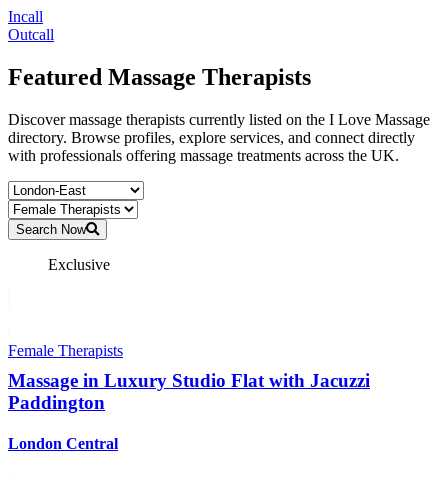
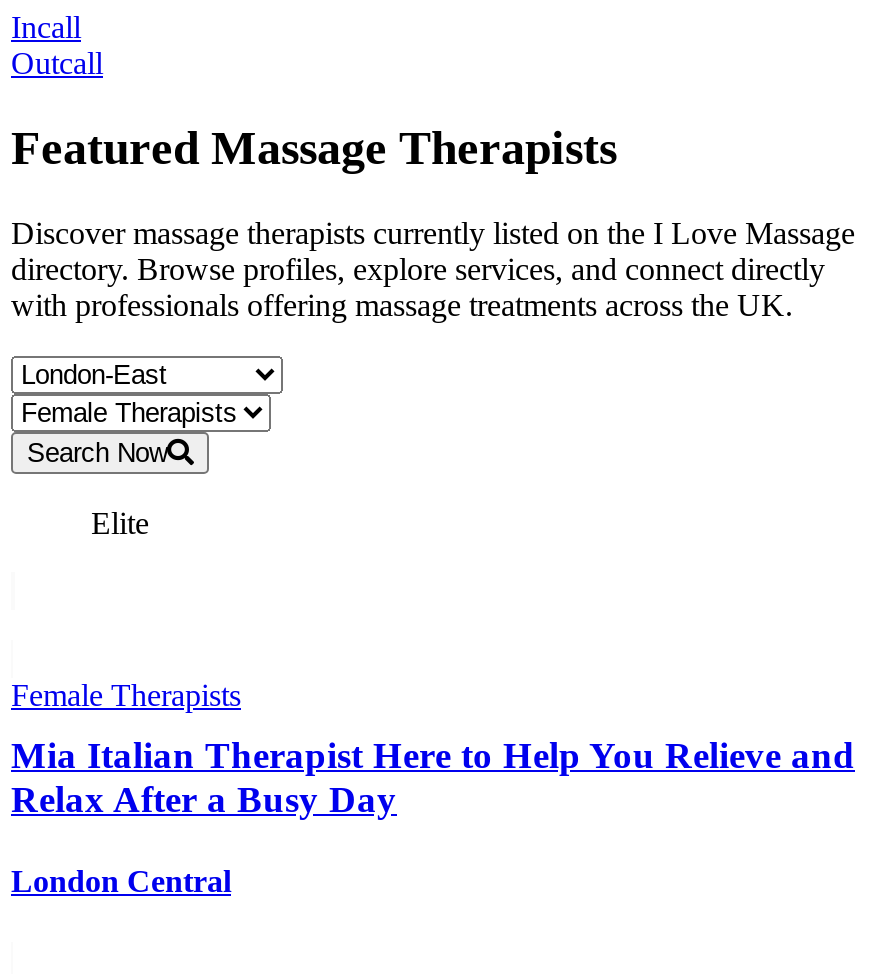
[48,256,110,273] Exclusive -> [91,506,149,540] Elite
[8,370,370,413] Massage in Luxury Studio Flat with Jacuzzi | Paddington -> [11,734,855,820] Mia Italian Therapist Here to Help You Relieve and | Relax After a Busy Day

